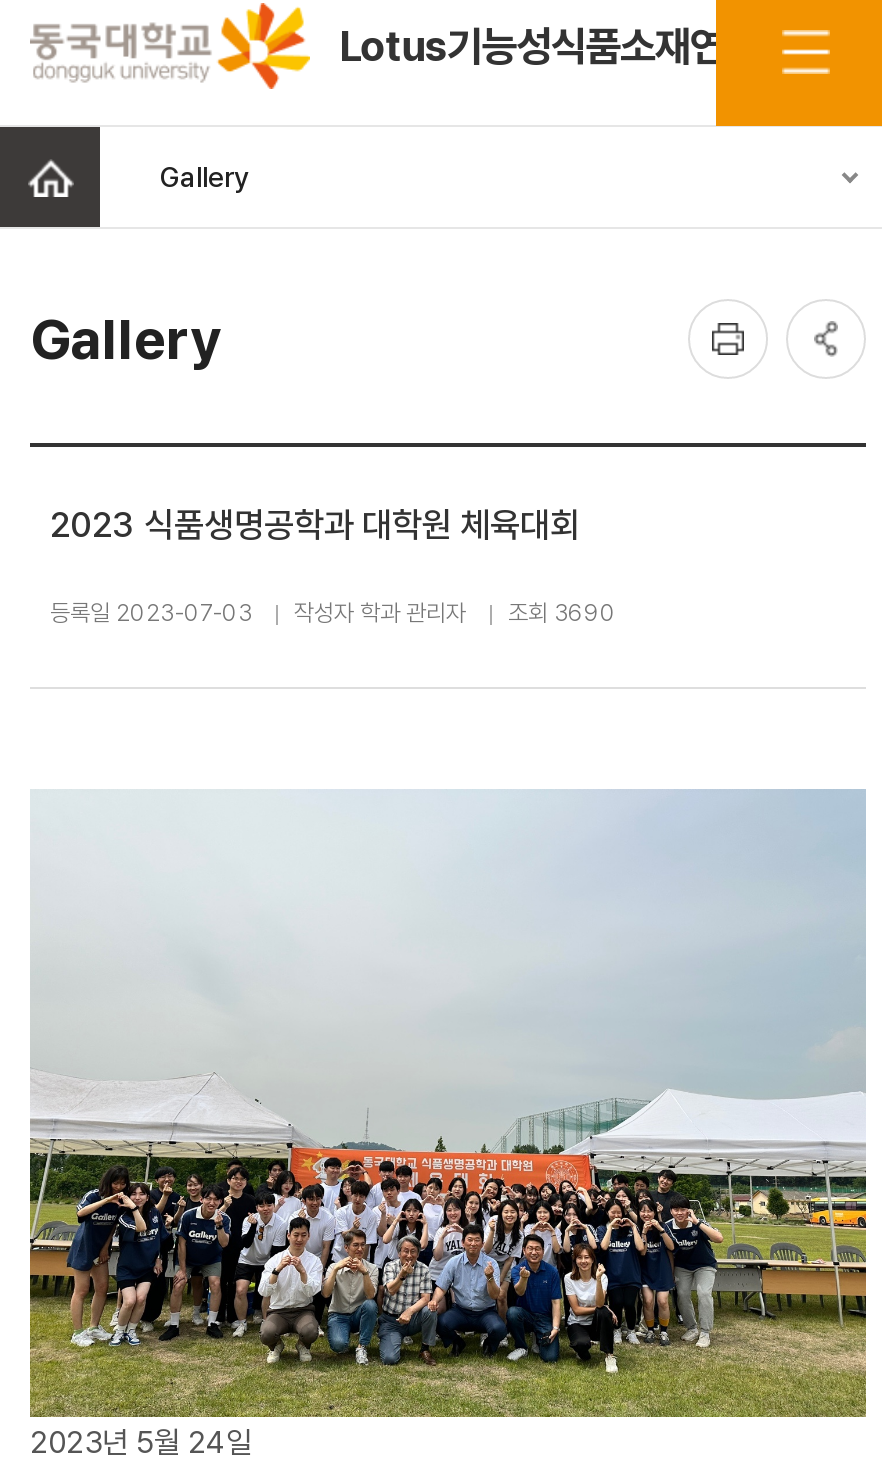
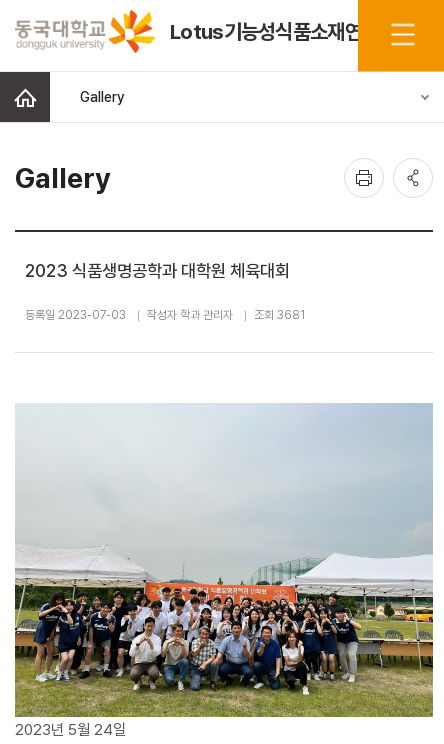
[50,599,616,627] 등록일 2023-07-03 작성자 학과 관리자 조회 3690 -> [25,308,305,322] 등록일 2023-07-03 작성자 학과 관리자 조회 3681

